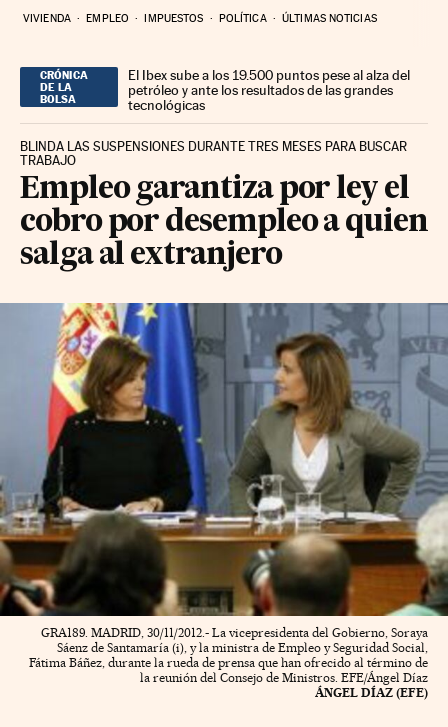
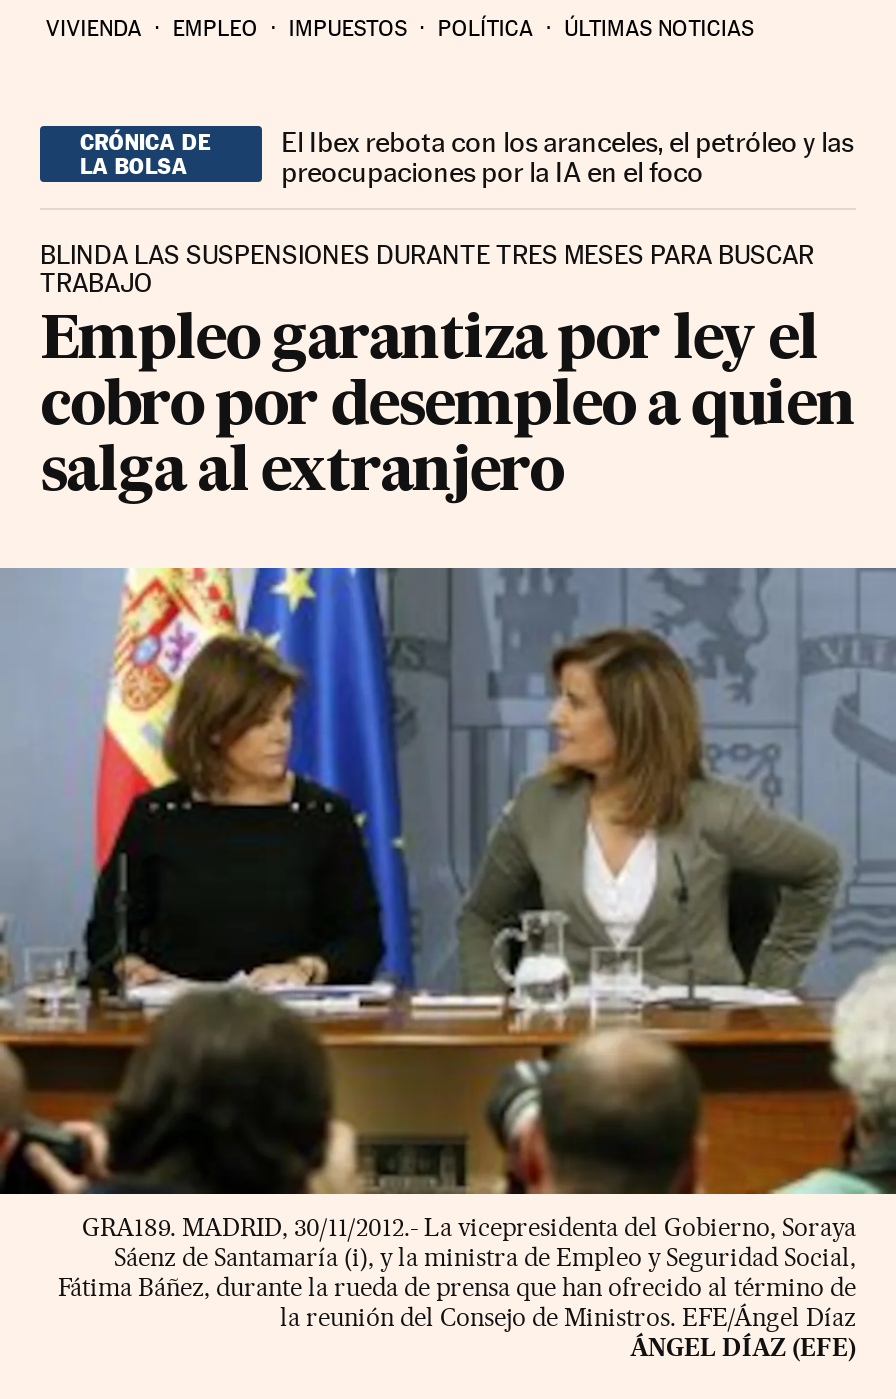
[128,67,410,113] El Ibex sube a los 19.500 puntos pese al alza del | petróleo y ante los resultados de las grandes | tecnológicas -> [281,125,853,187] El Ibex rebota con los aranceles, el petróleo y las | preocupaciones por la IA en el foco

